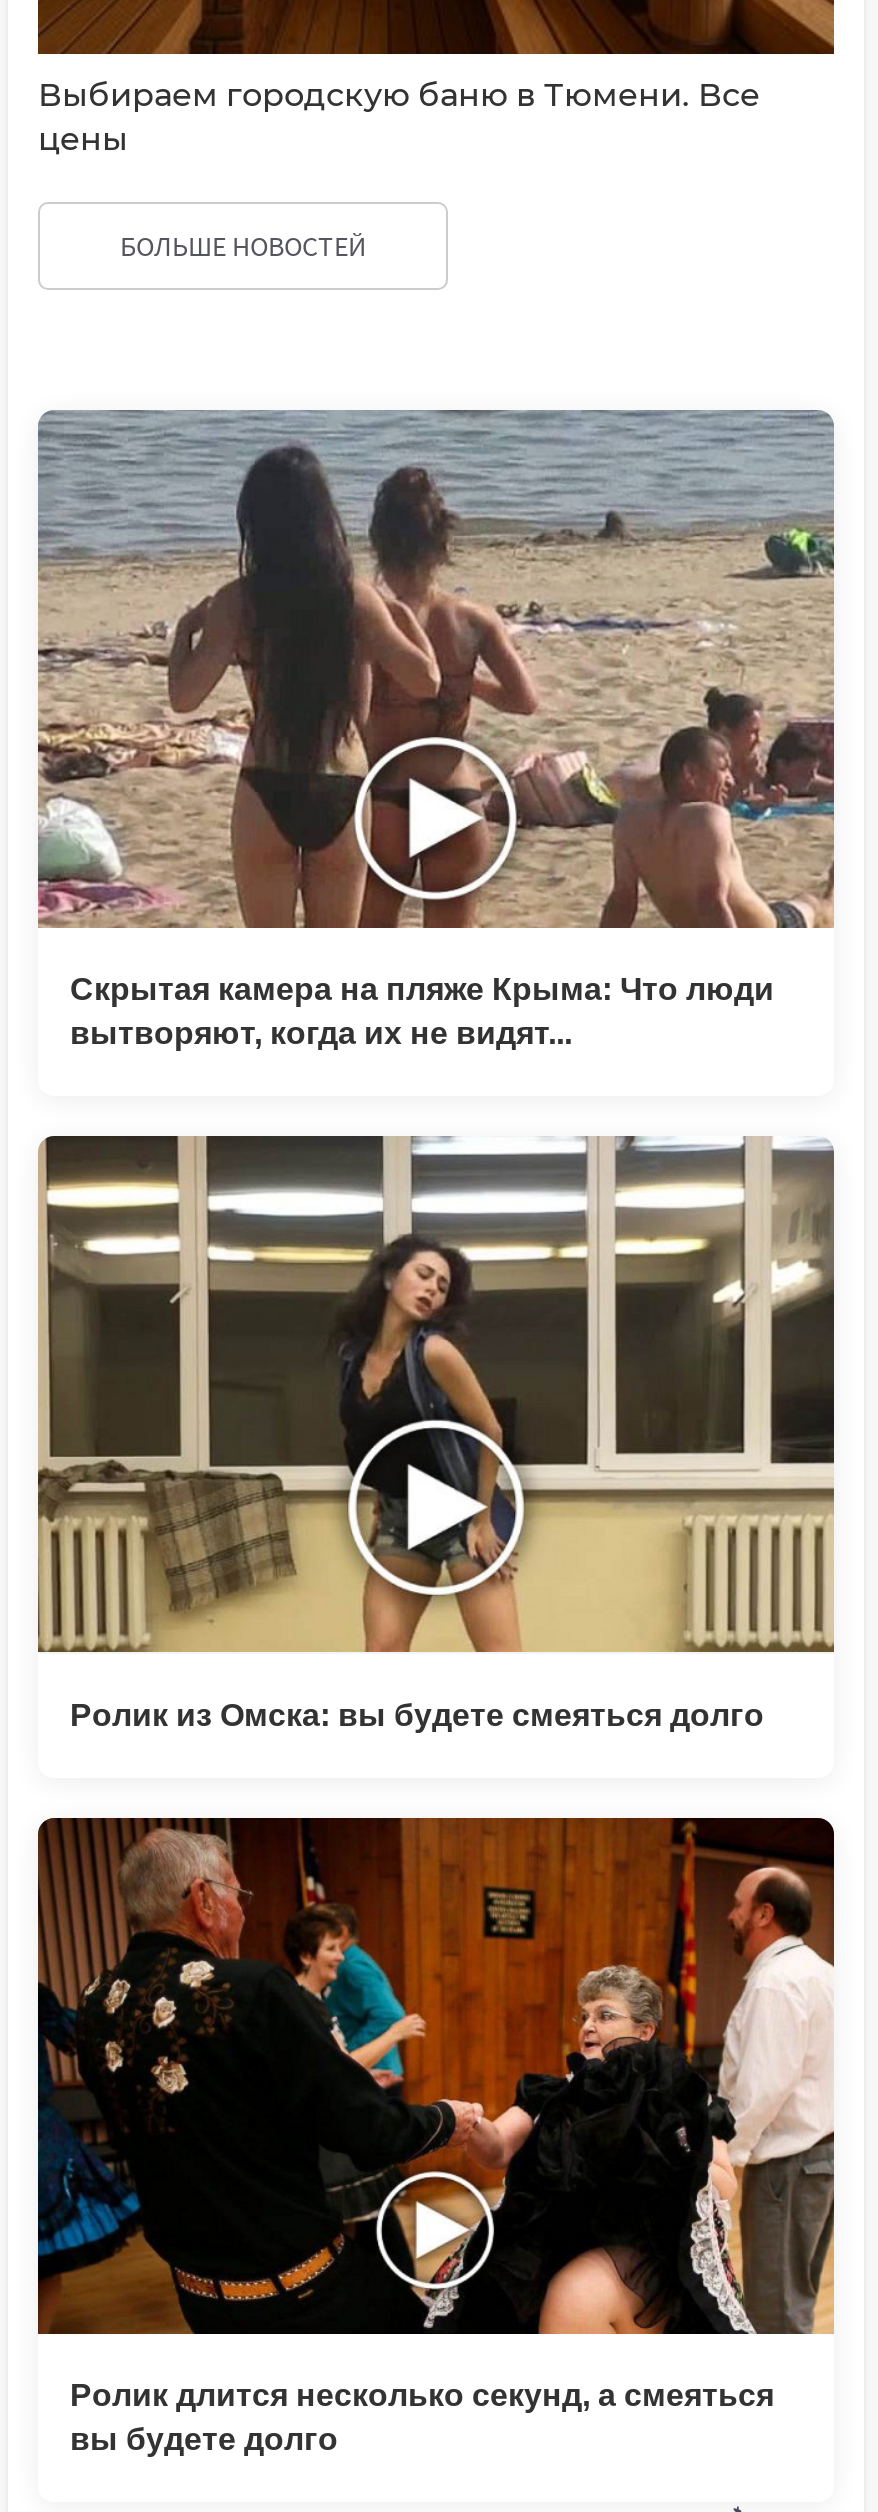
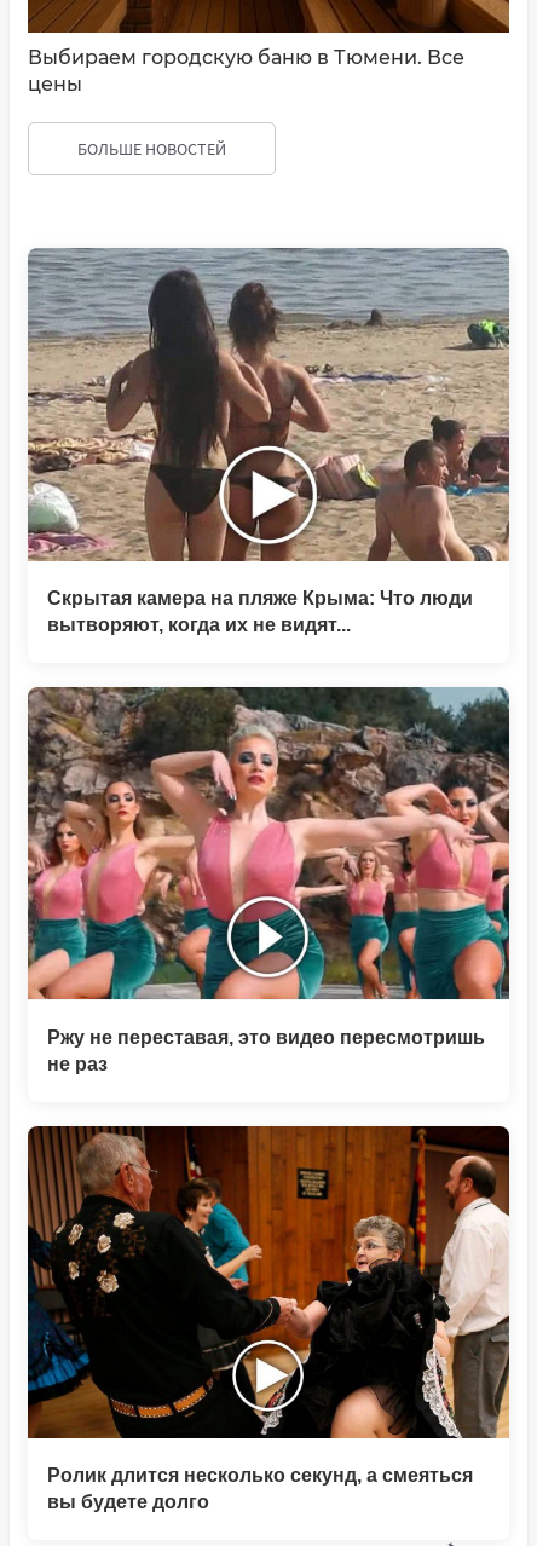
[38,1136,836,1731] [image] | Ролик из Омска: вы будете смеяться долго -> [28,686,510,1074] [image] | Ржу не переставая, это видео пересмотришь | не раз

